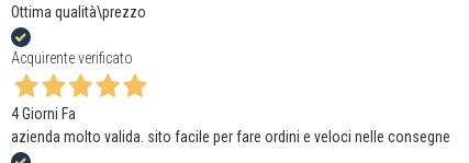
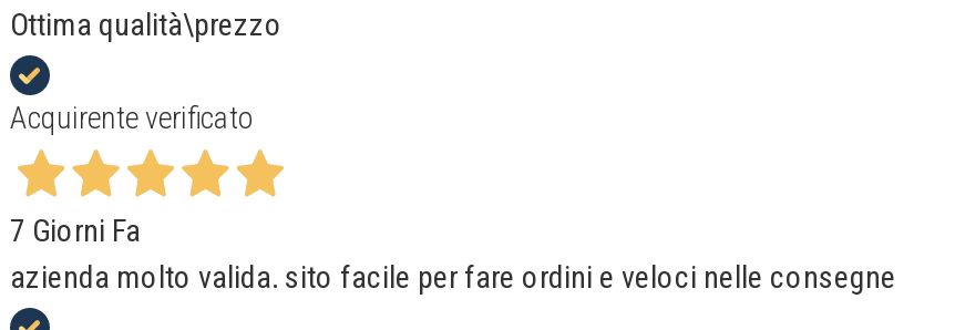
[11,105,76,123] 4 Giorni Fa -> [10,213,141,249] 7 Giorni Fa

